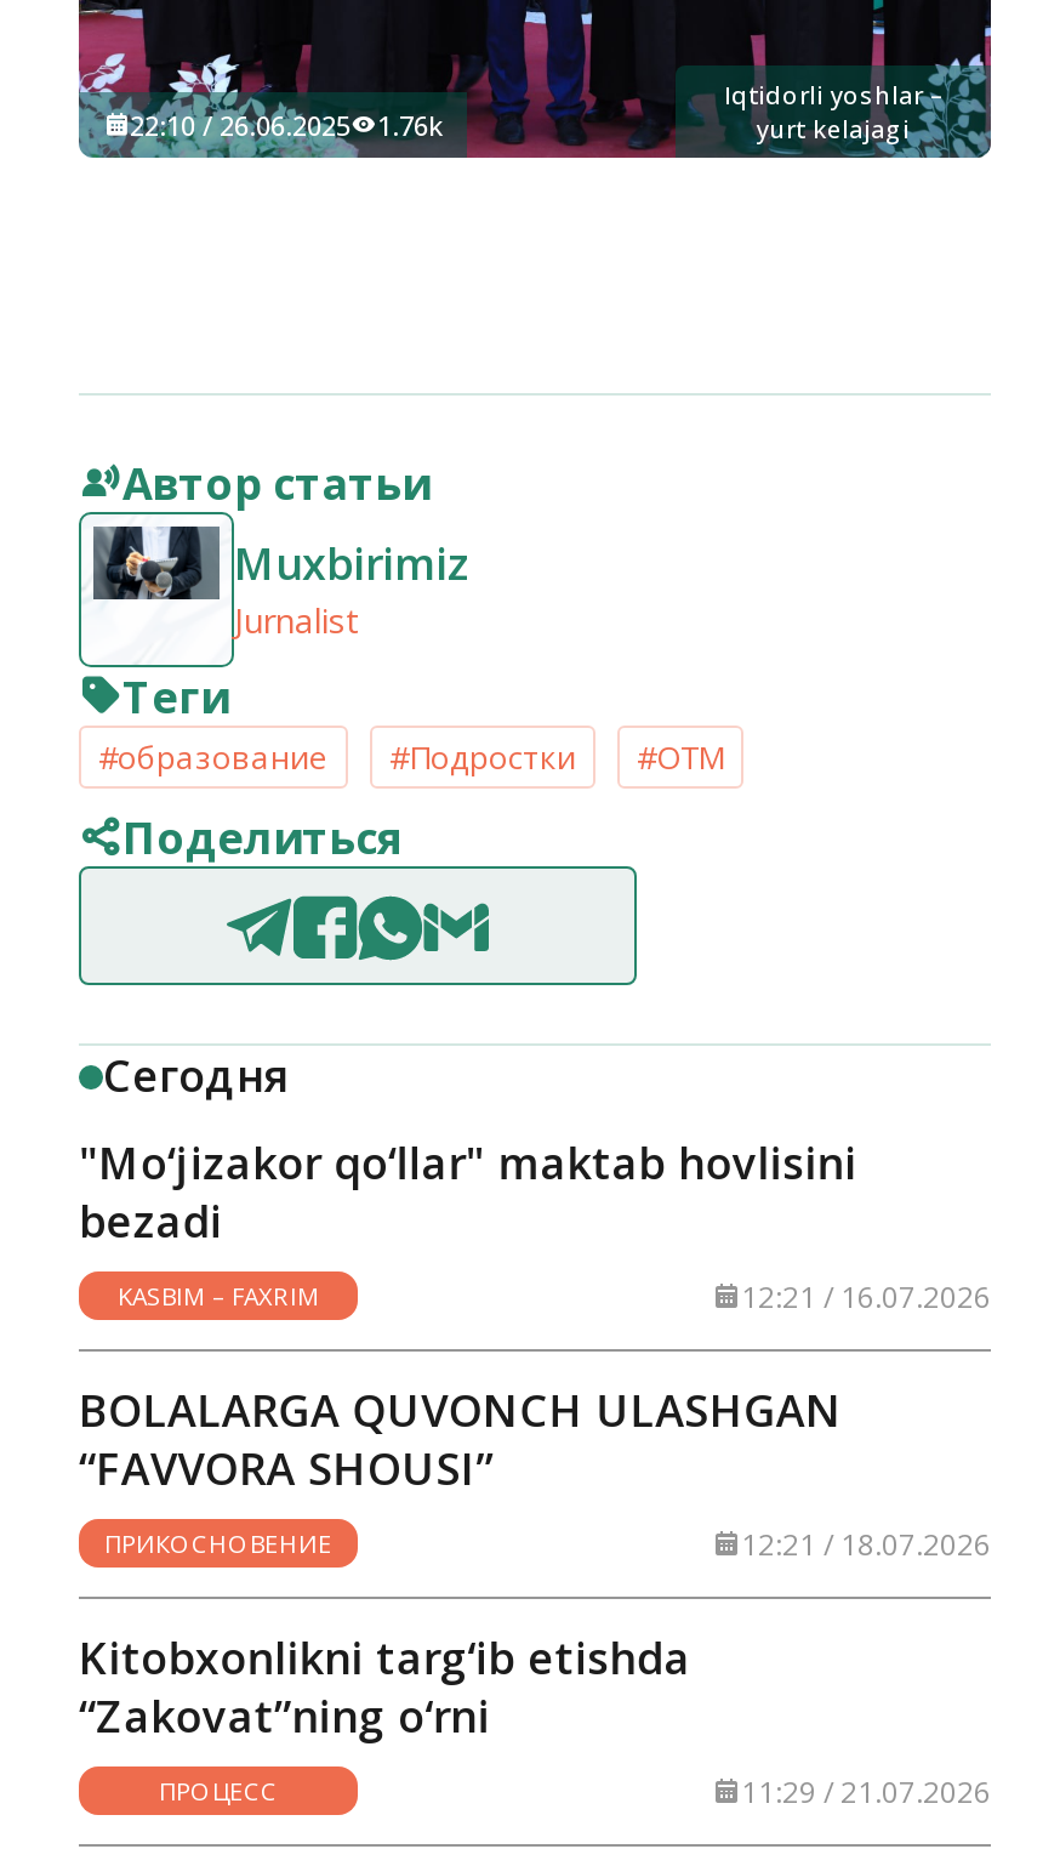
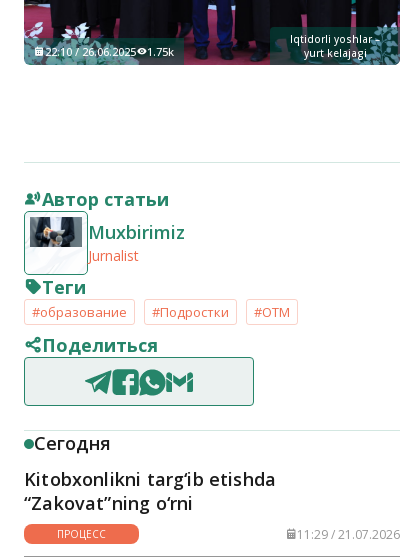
[130,107,443,143] 22:10 / 26.06.2025 1.76k -> [45,44,174,59] 22:10 / 26.06.2025 1.75k
[79,1133,991,1564] "Mo‘jizakor qo‘llar" maktab hovlisini | bezadi | KASBIM – FAXRIM | 12:21 / 16.07.2026 | BOLALARGA QUVONCH ULASHGAN | “FAVVORA SHOUSI” | ПРИКОСНОВЕНИЕ | 12:21 / 18.07.2026 -> none

